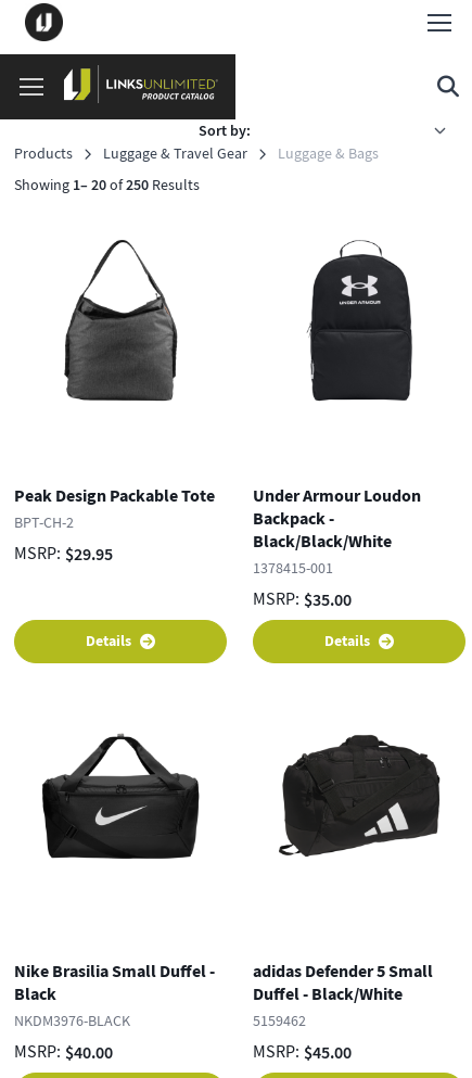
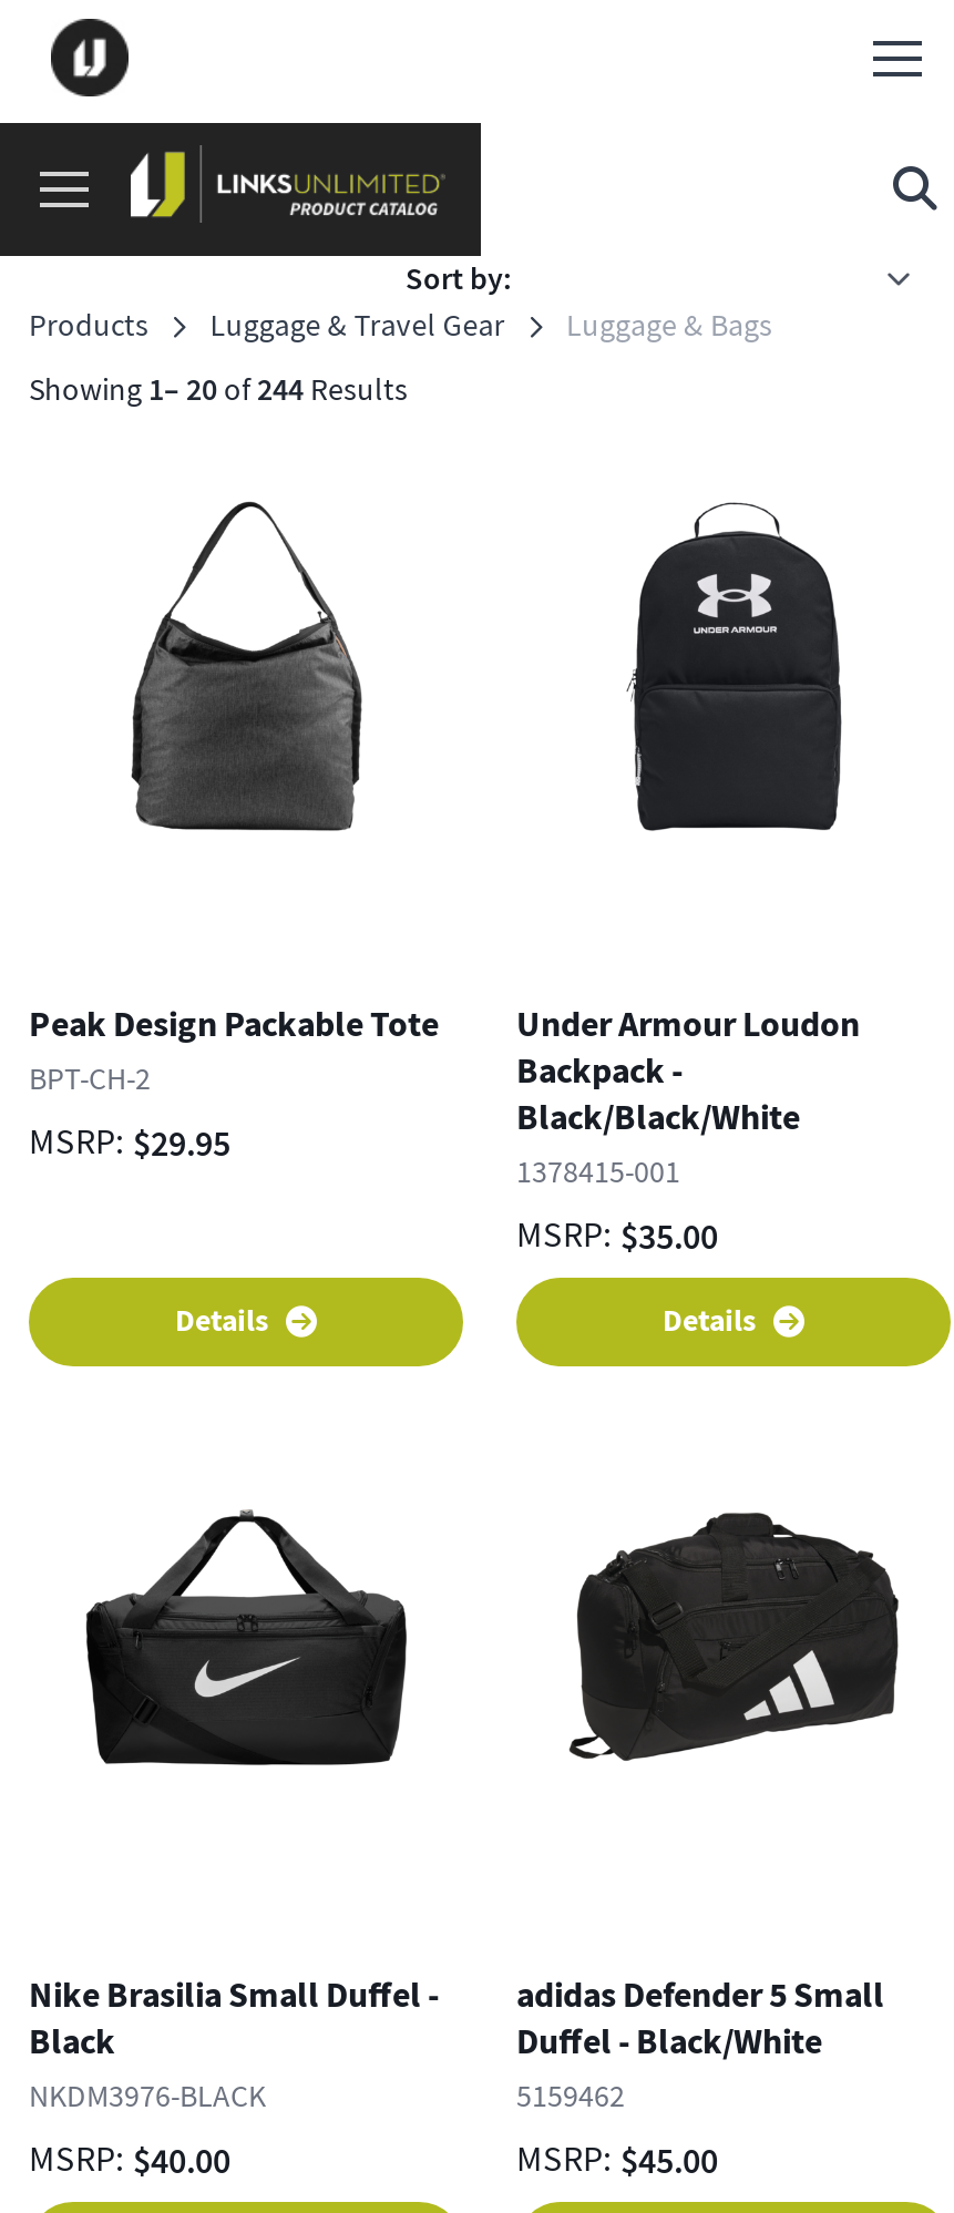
[14,175,200,195] Showing 1– 20 of250 Results -> [29,369,408,411] Showing 1– 20 of244 Results

